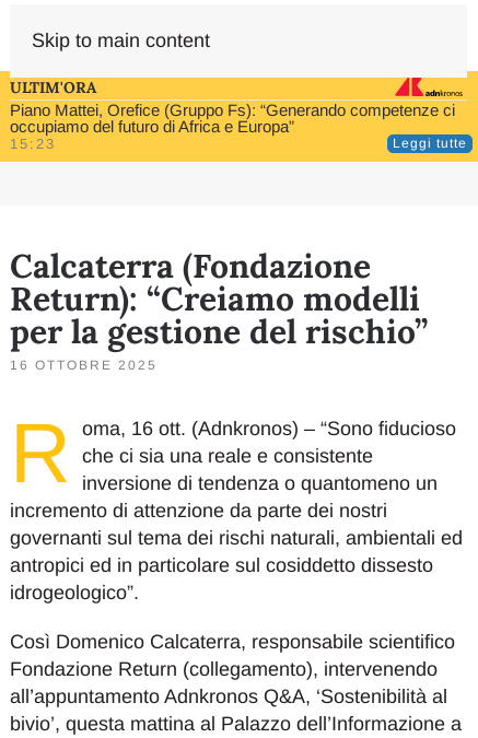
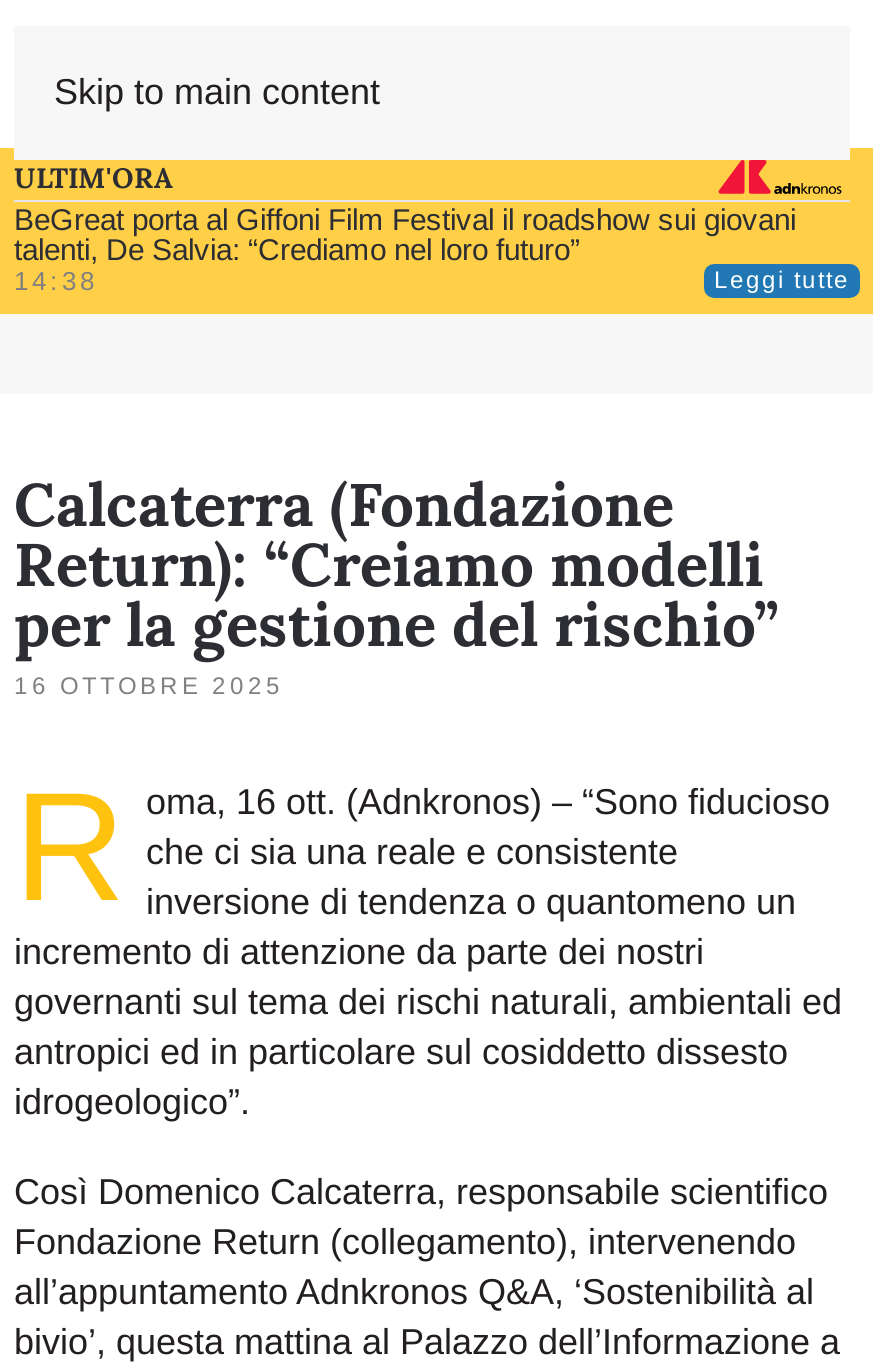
[10,101,455,152] Piano Mattei, Orefice (Gruppo Fs): “Generando competenze ci | occupiamo del futuro di Africa e Europa” | 15:23 -> [14,202,796,296] BeGreat porta al Giffoni Film Festival il roadshow sui giovani | talenti, De Salvia: “Crediamo nel loro futuro” | 14:38

